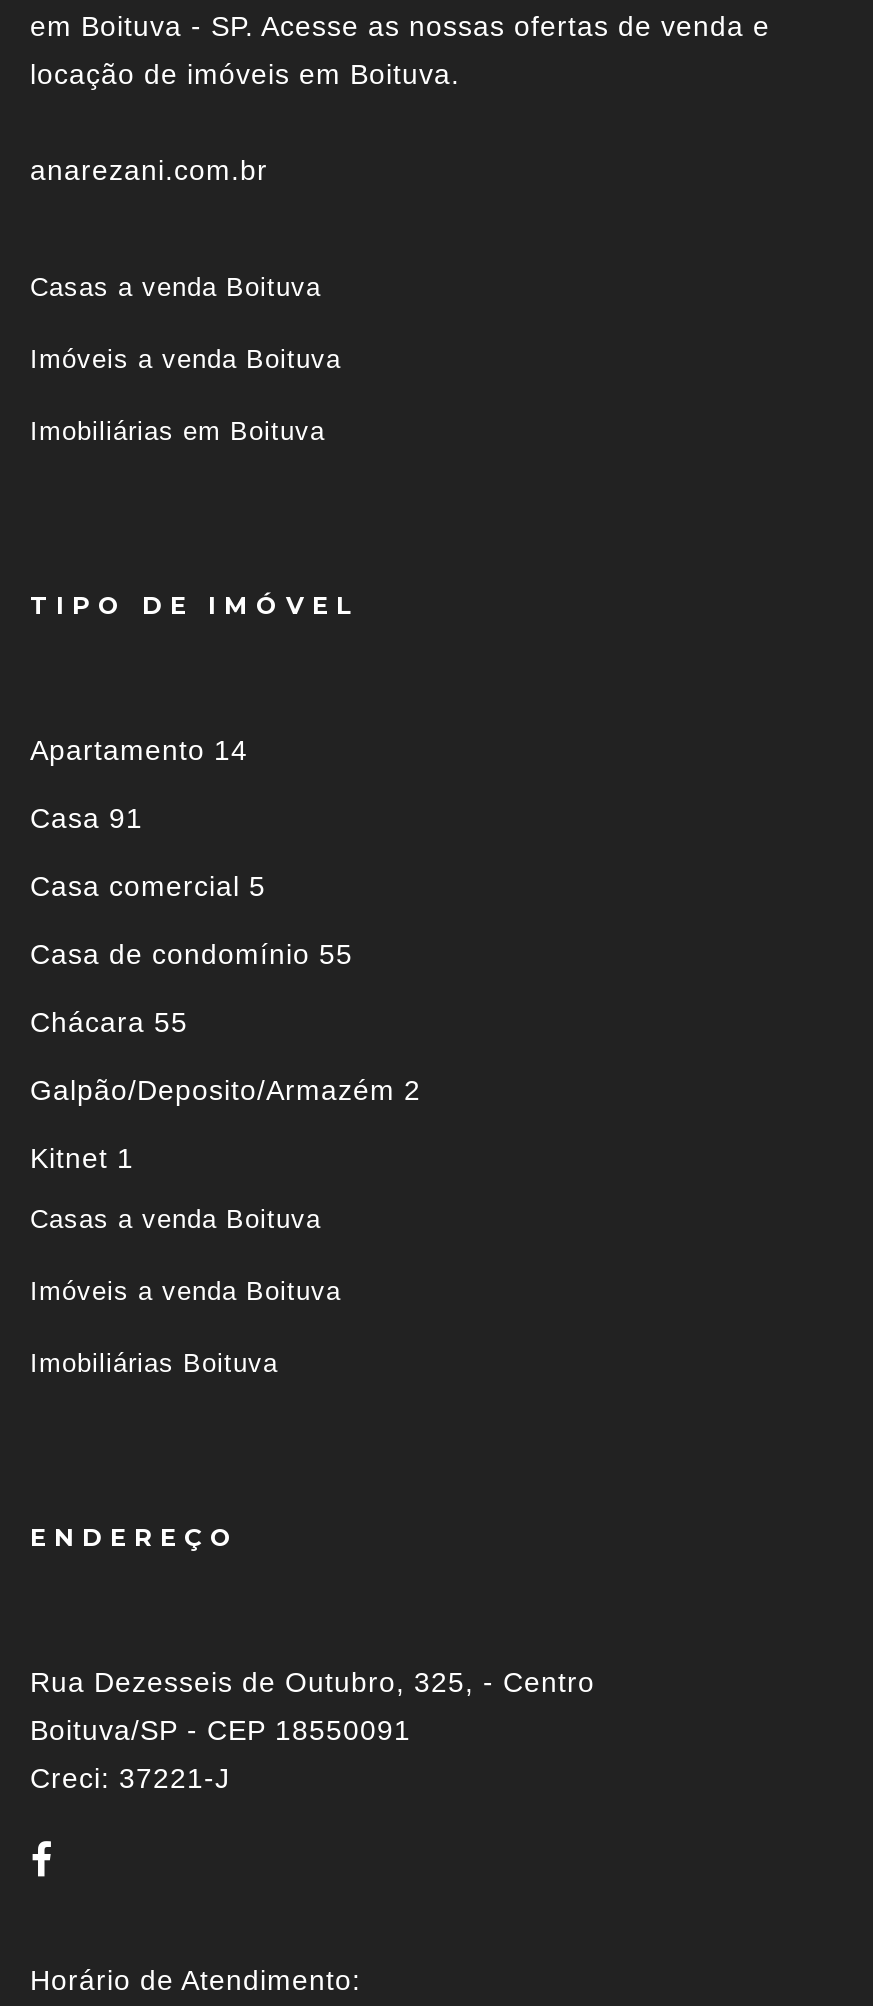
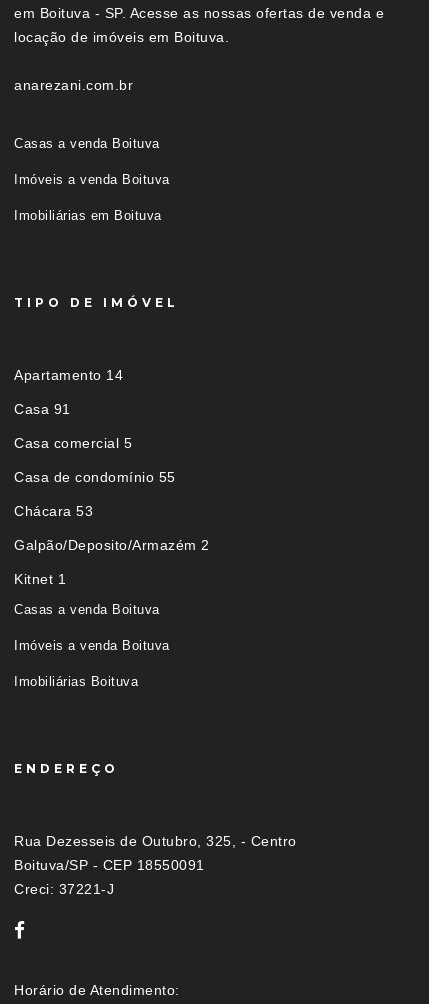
[30,1006,188,1038] Chácara 55 -> [14,503,93,519] Chácara 53

